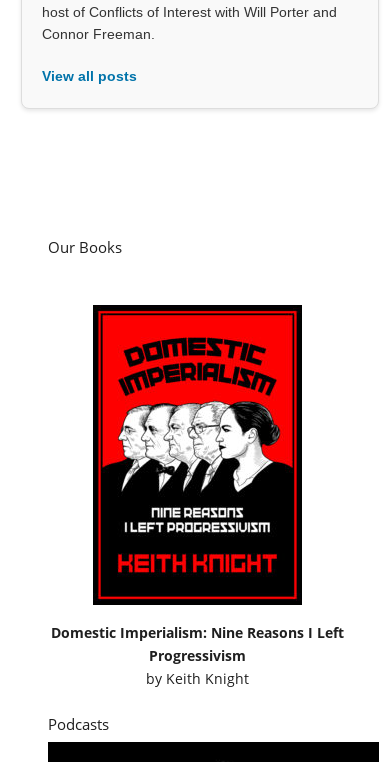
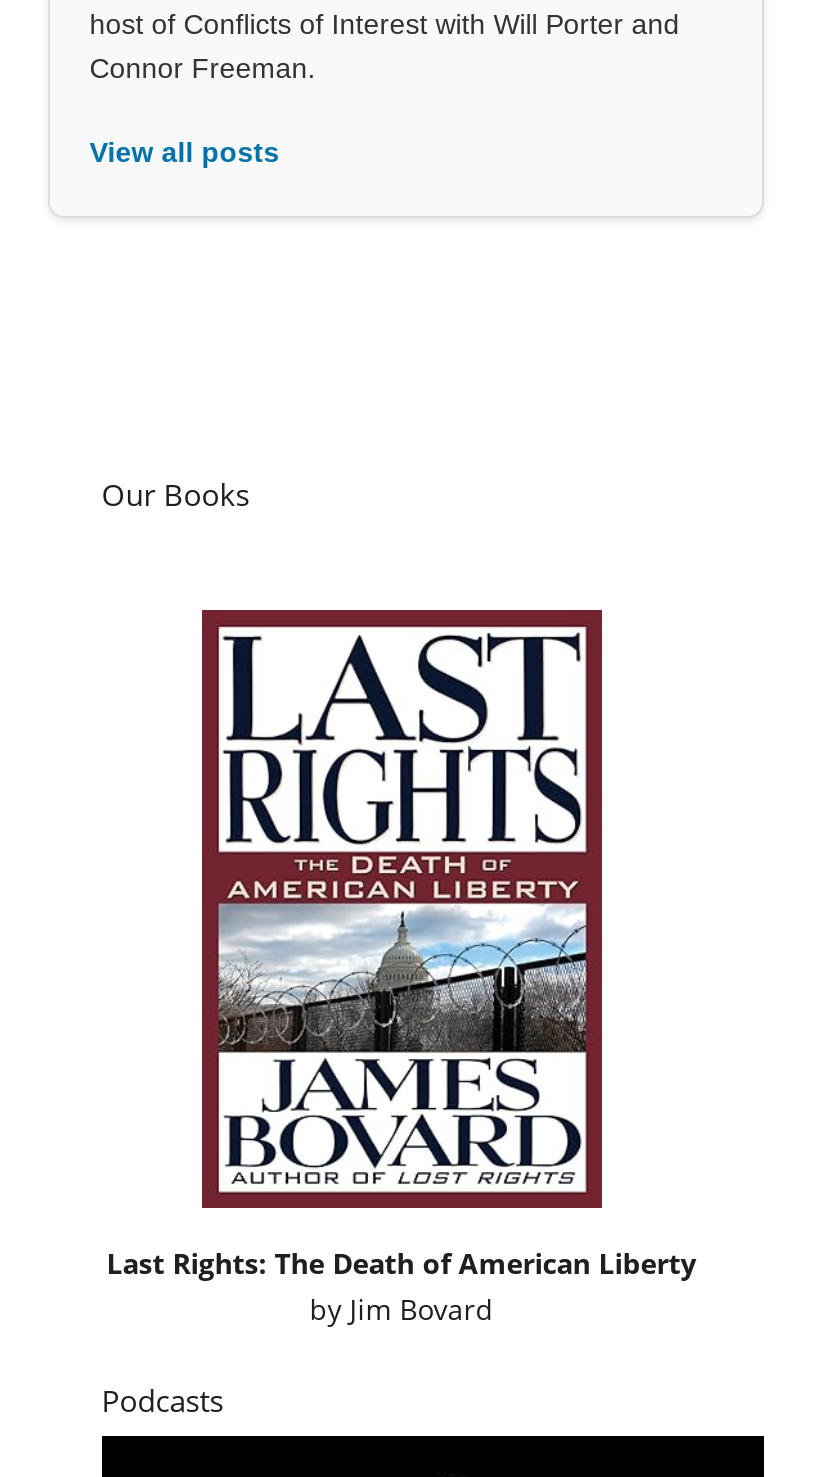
[51,304,344,688] [image] | Domestic Imperialism: Nine Reasons I Left | Progressivism | by Keith Knight -> [107,608,697,1328] [image] | Last Rights: The Death of American Liberty | by Jim Bovard

